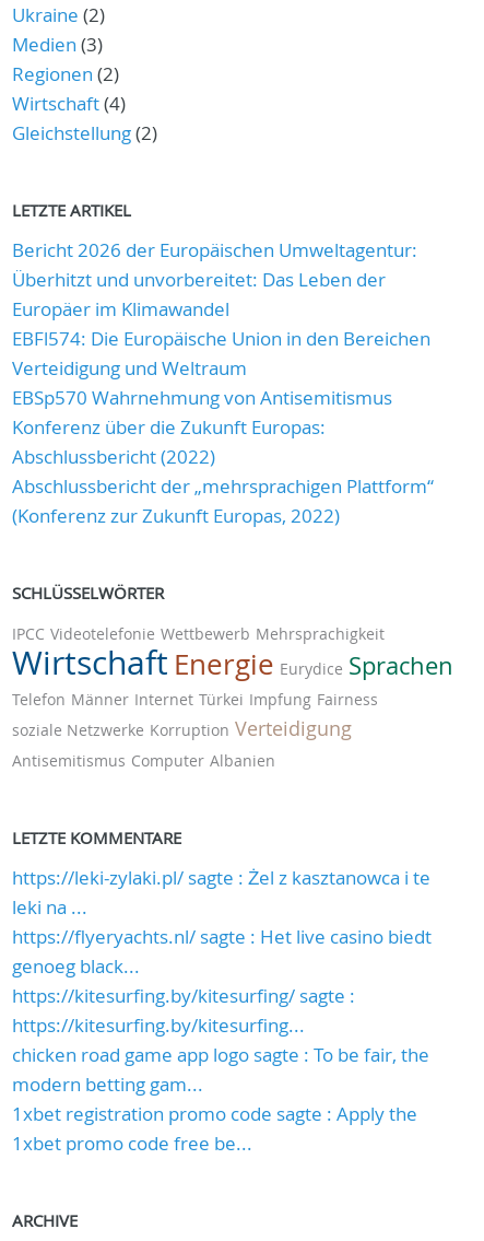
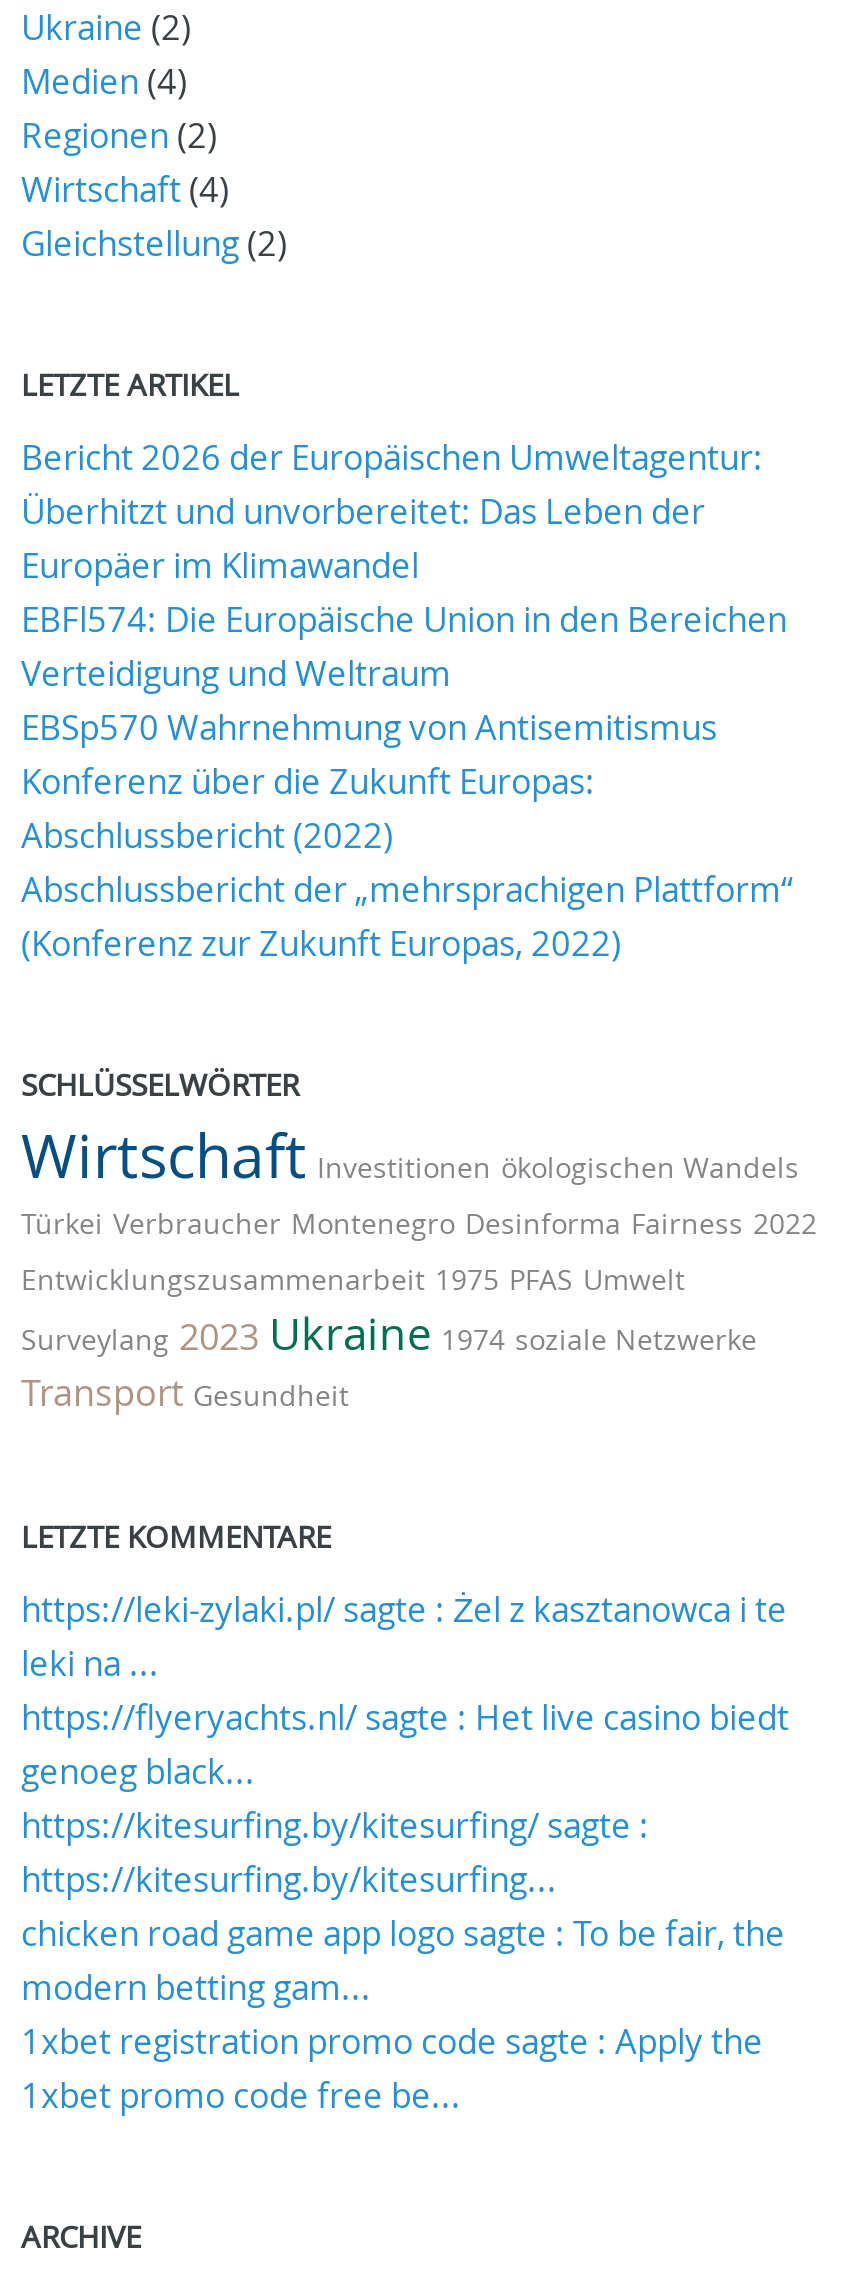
[12,32,103,57] Medien (3) -> [21,58,187,104] Medien (4)
[12,623,453,771] IPCC Videotelefonie Wettbewerb Mehrsprachigkeit | Wirtschaft Energie Eurydice Sprachen | Telefon Männer Internet Türkei Impfung Fairness | soziale Netzwerke Korruption Verteidigung | Antisemitismus Computer Albanien -> [21,1116,817,1416] Wirtschaft Investitionen ökologischen Wandels | Türkei Verbraucher Montenegro Desinforma Fairness 2022 | Entwicklungszusammenarbeit 1975 PFAS Umwelt | Surveylang 2023 Ukraine 1974 soziale Netzwerke | Transport Gesundheit

